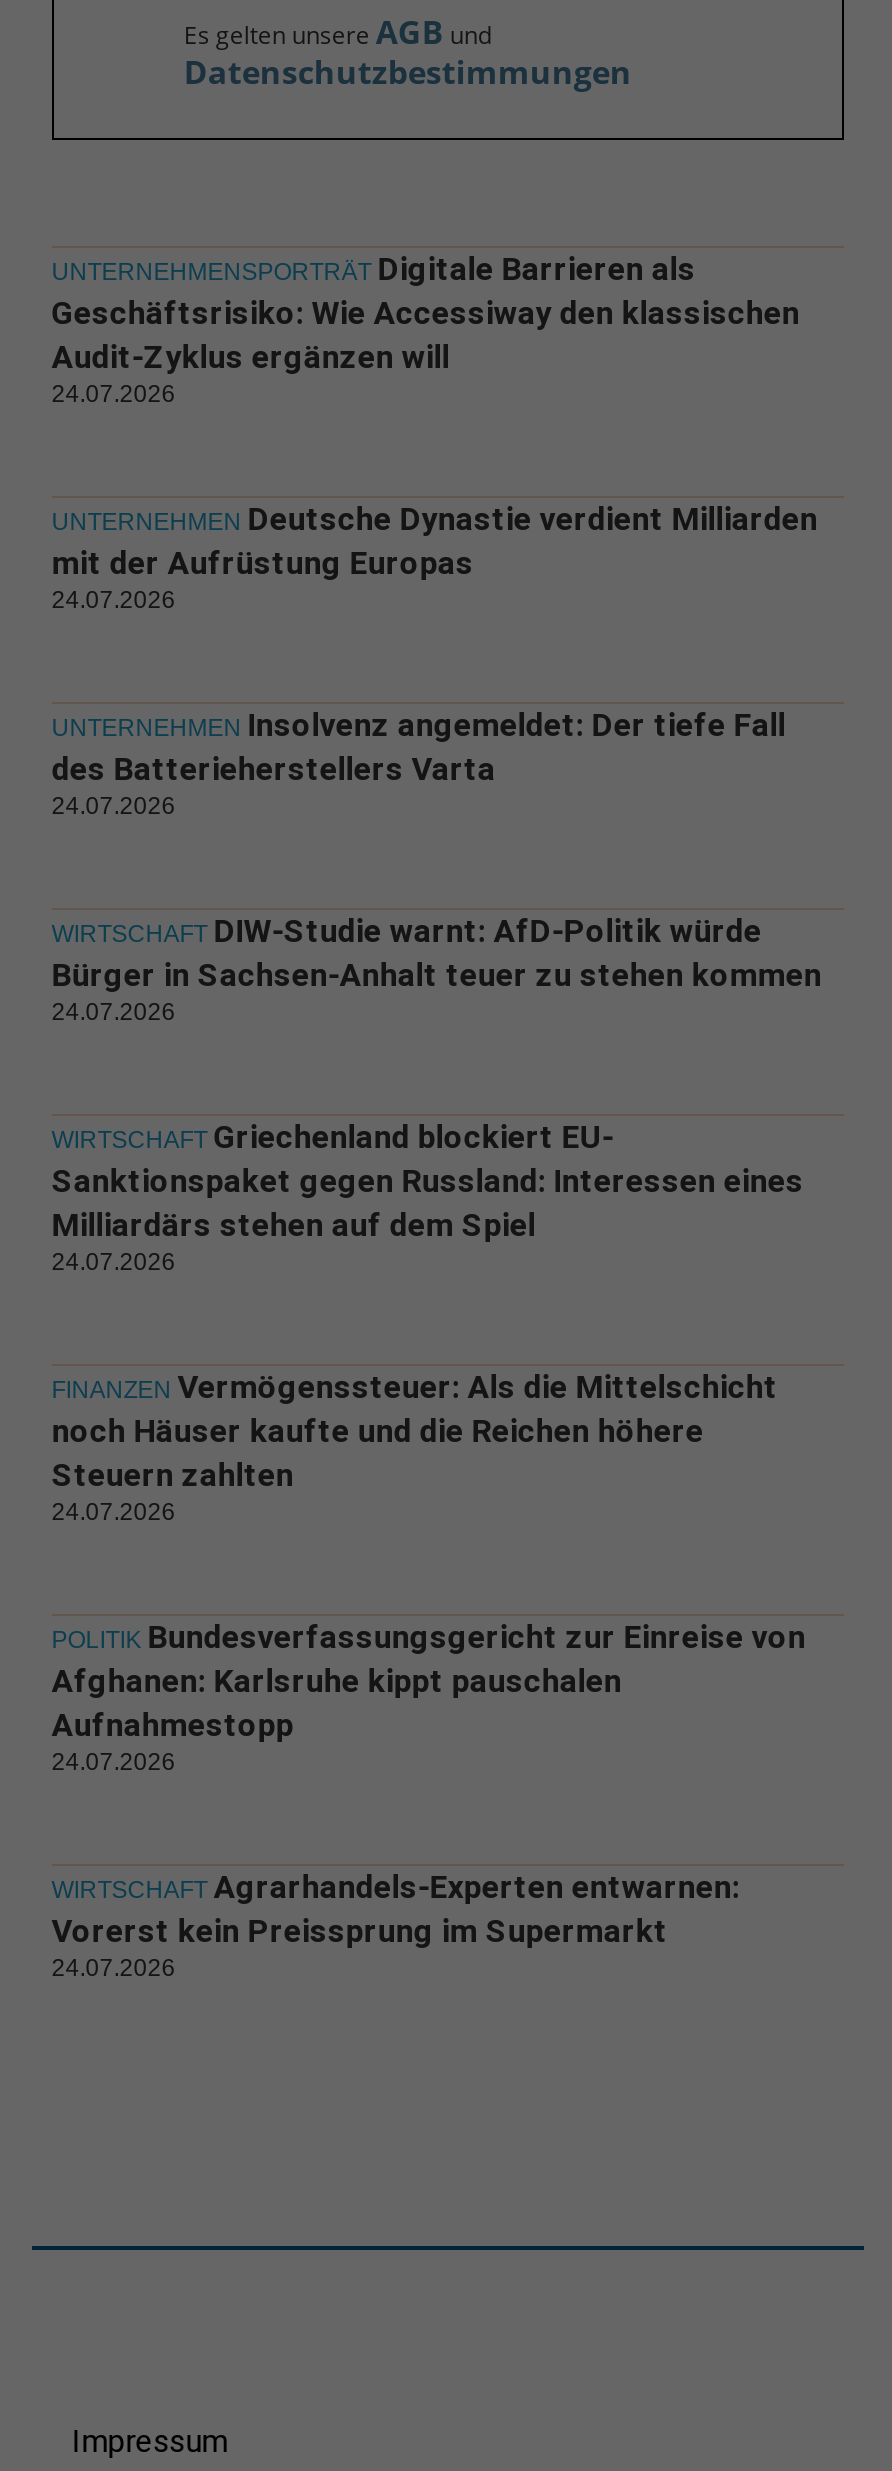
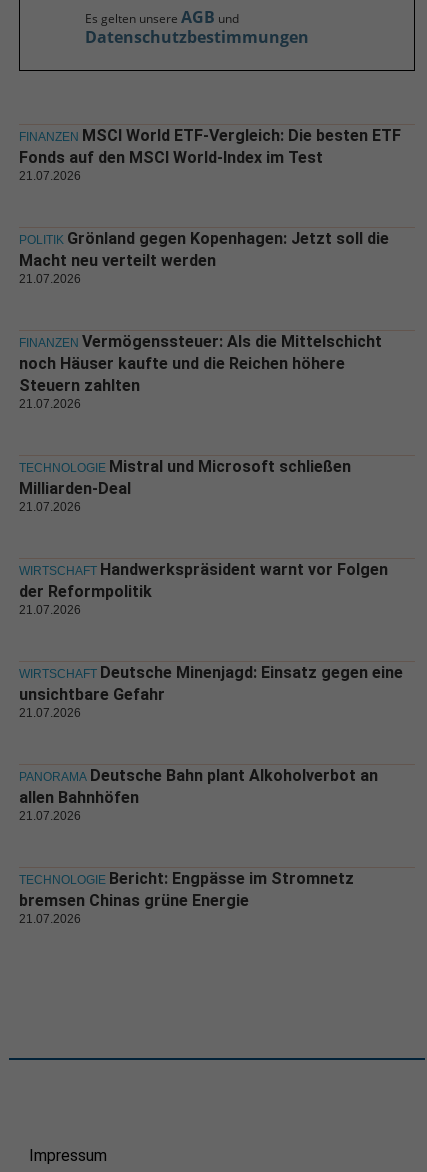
[51,250,821,1276] UNTERNEHMENSPORTRÄT Digitale Barrieren als | Geschäftsrisiko: Wie Accessiway den klassischen | Audit-Zyklus ergänzen will | 24.07.2026 | UNTERNEHMEN Deutsche Dynastie verdient Milliarden | mit der Aufrüstung Europas | 24.07.2026 | UNTERNEHMEN Insolvenz angemeldet: Der tiefe Fall | des Batterieherstellers Varta | 24.07.2026 | WIRTSCHAFT DIW-Studie warnt: AfD-Politik würde | Bürger in Sachsen-Anhalt teuer zu stehen kommen | 24.07.2026 | WIRTSCHAFT Griechenland blockiert EU- | Sanktionspaket gegen Russland: Interessen eines | Milliardärs stehen auf dem Spiel | 24.07.2026 -> [19,126,401,286] FINANZEN MSCI World ETF-Vergleich: Die besten ETF | Fonds auf den MSCI World-Index im Test | 21.07.2026 | POLITIK Grönland gegen Kopenhagen: Jetzt soll die | Macht neu verteilt werden | 21.07.2026
moved [51,1368,777,1494] -> [19,332,382,395]: FINANZEN Vermögenssteuer: Als die Mittelschicht | noch Häuser kaufte und die Reichen höhere | Steuern zahlten
[51,1498,805,1982] 24.07.2026 | POLITIK Bundesverfassungsgericht zur Einreise von | Afghanen: Karlsruhe kippt pauschalen | Aufnahmestopp | 24.07.2026 | WIRTSCHAFT Agrarhandels-Experten entwarnen: | Vorerst kein Preissprung im Supermarkt | 24.07.2026 -> [19,397,403,926] 21.07.2026 | TECHNOLOGIE Mistral und Microsoft schließen | Milliarden-Deal | 21.07.2026 | WIRTSCHAFT Handwerkspräsident warnt vor Folgen | der Reformpolitik | 21.07.2026 | WIRTSCHAFT Deutsche Minenjagd: Einsatz gegen eine | unsichtbare Gefahr | 21.07.2026 | PANORAMA Deutsche Bahn plant Alkoholverbot an | allen Bahnhöfen | 21.07.2026 | TECHNOLOGIE Bericht: Engpässe im Stromnetz | bremsen Chinas grüne Energie | 21.07.2026

